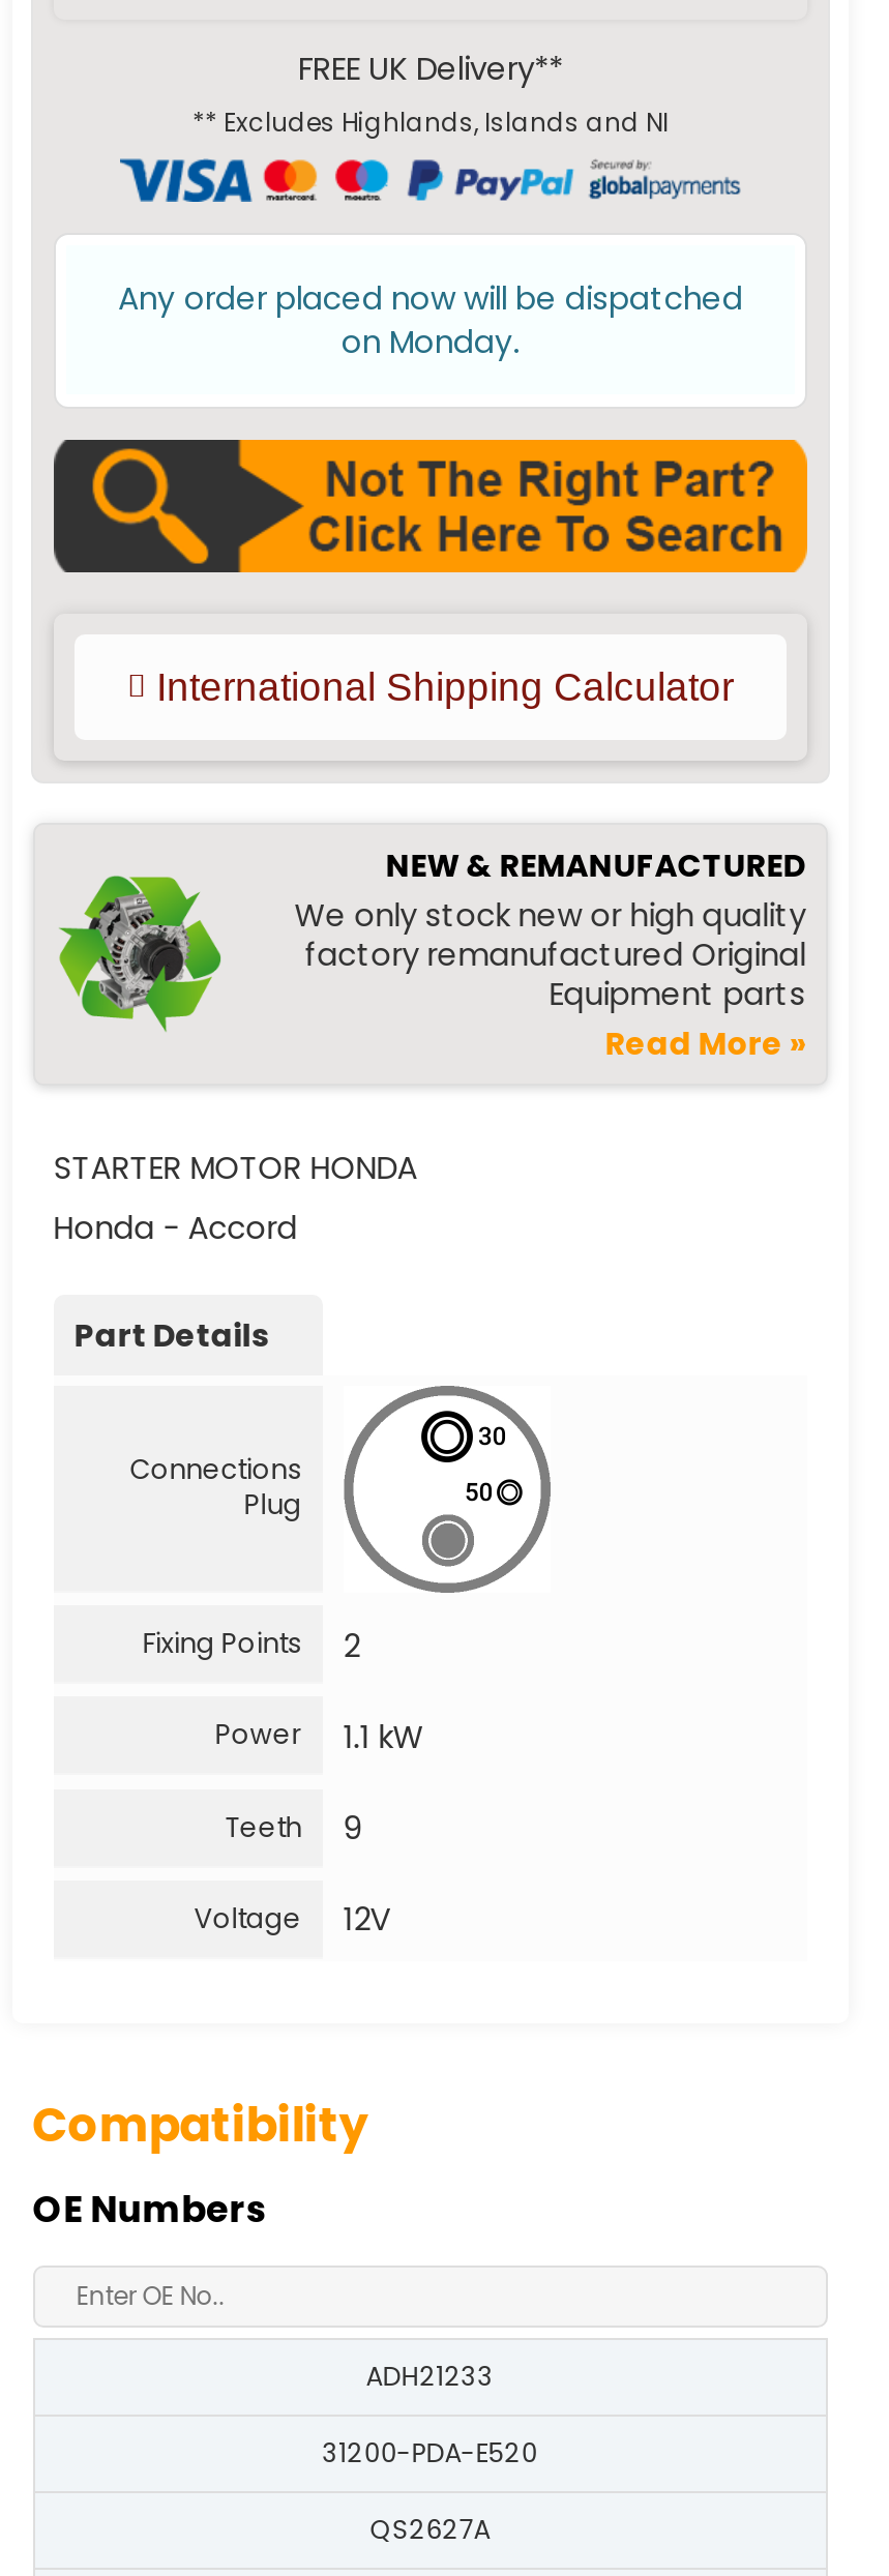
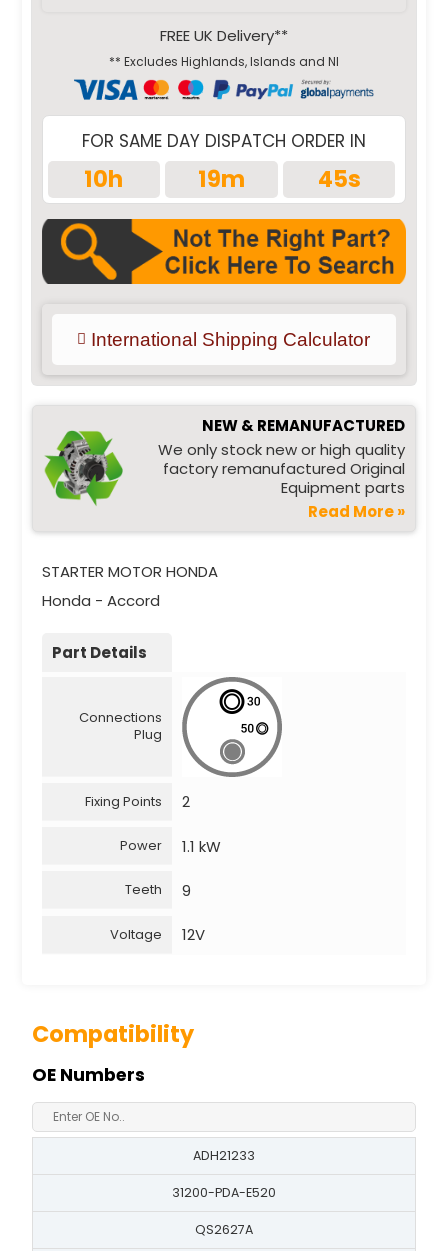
[118,277,743,364] Any order placed now will be dispatched | on Monday. -> [82,129,366,195] FOR SAME DAY DISPATCH ORDER IN | 10h | 19m | 45s

